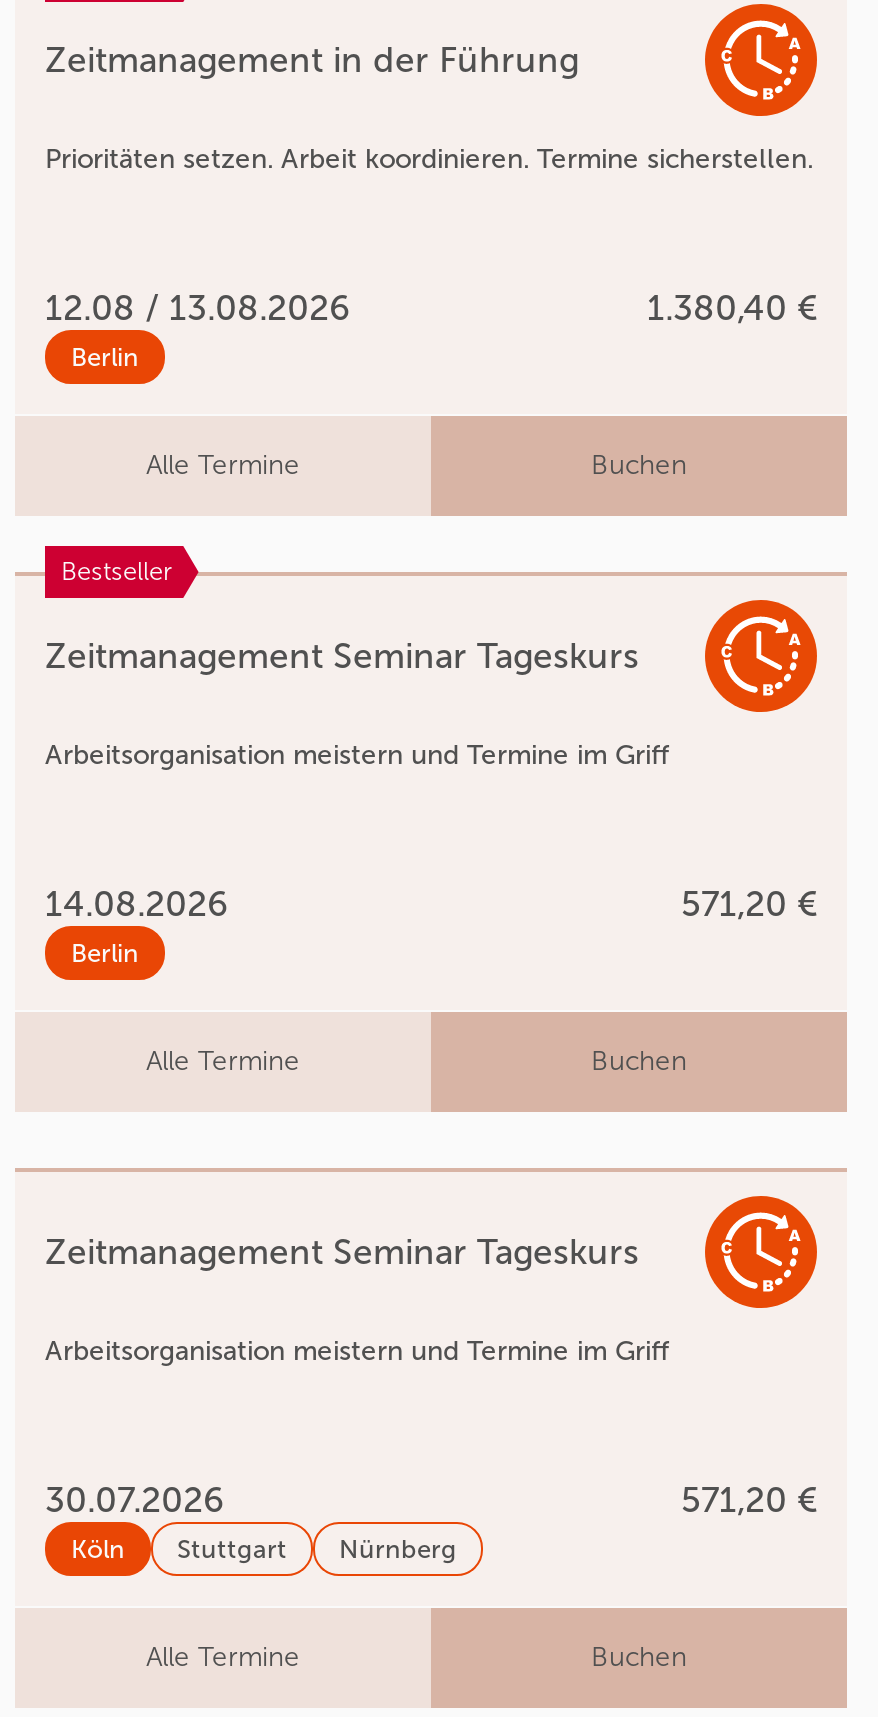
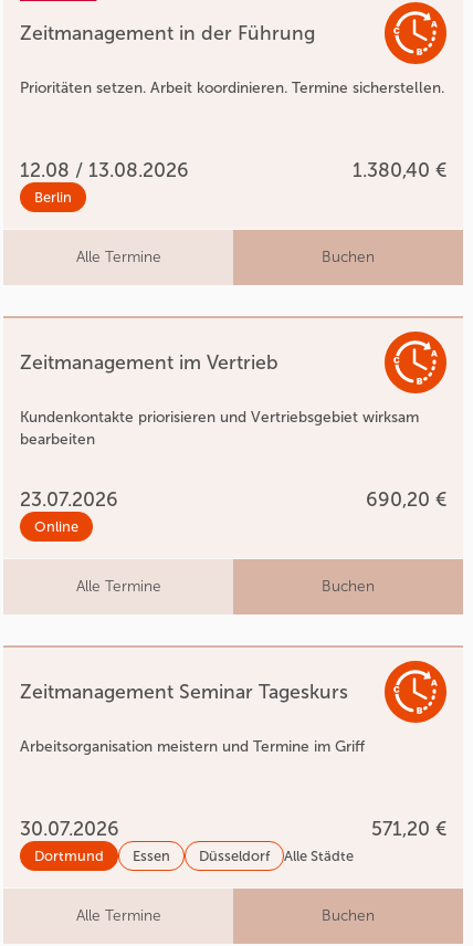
[45,556,817,968] Bestseller | Zeitmanagement Seminar Tageskurs | Arbeitsorganisation meistern und Termine im Griff | 14.08.2026 | 571,20 € | Berlin -> [20,350,446,535] Zeitmanagement im Vertrieb | Kundenkontakte priorisieren und Vertriebsgebiet wirksam | bearbeiten | 23.07.2026 | 690,20 € | Online
[71,1534,457,1564] Köln | Stuttgart | Nürnberg -> [34,848,354,864] Dortmund | Essen | Düsseldorf | Alle Städte

